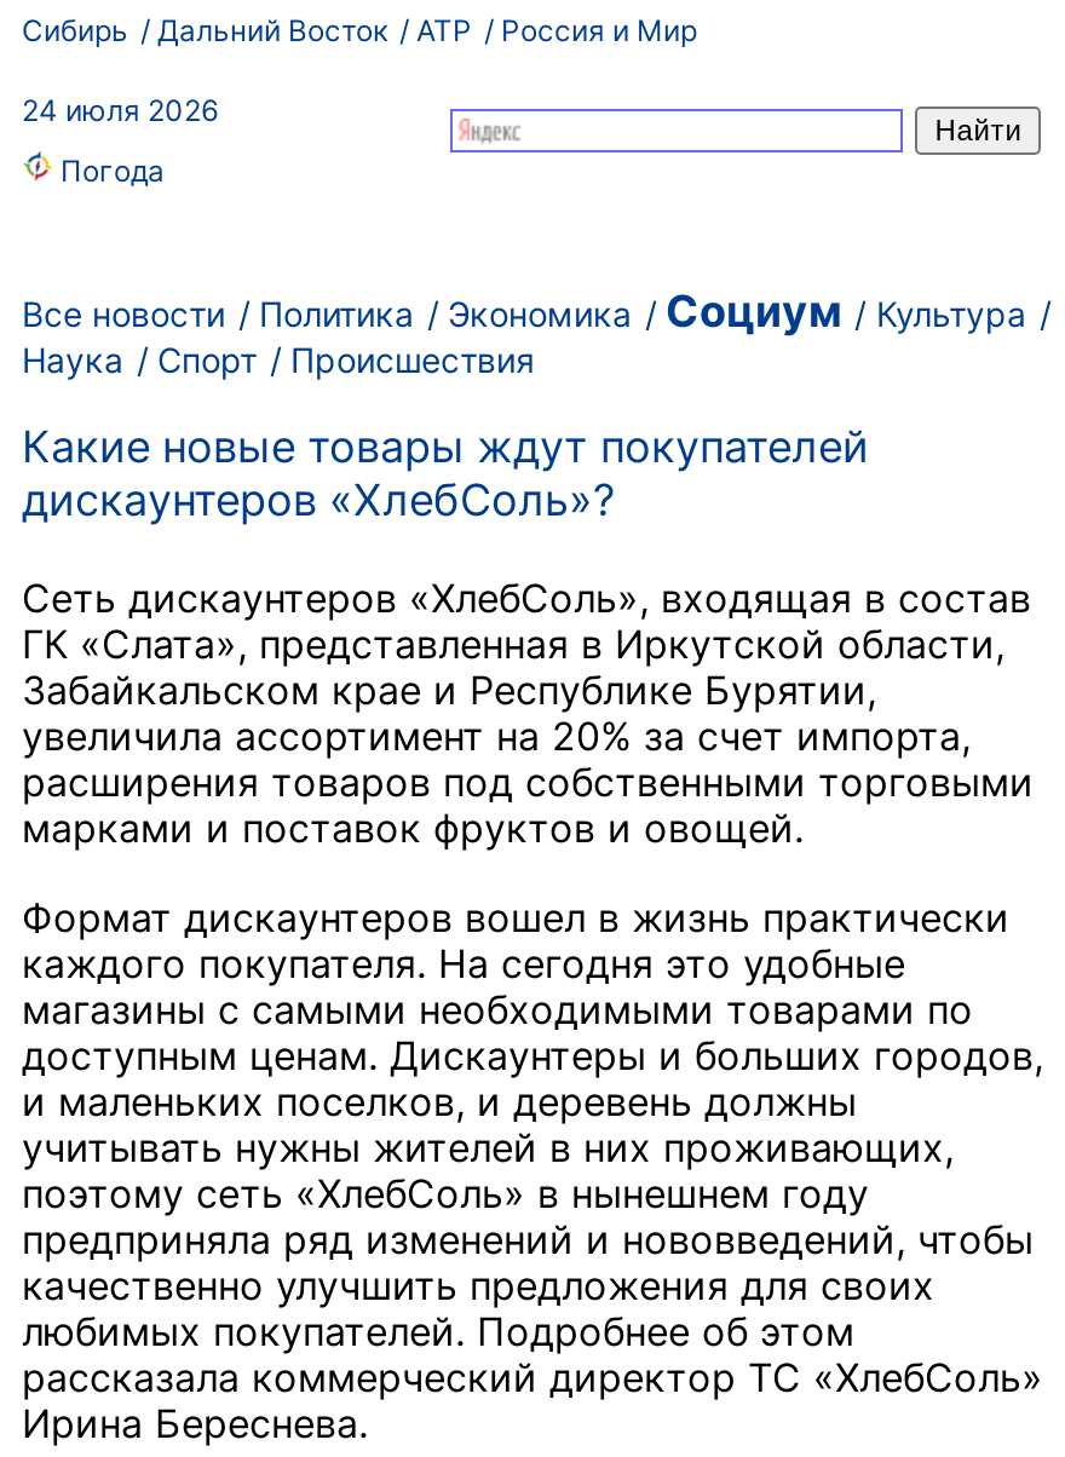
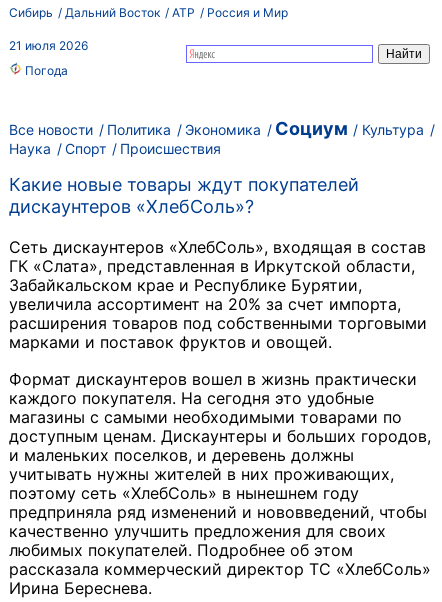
[22,92,218,128] 24 июля 2026 -> [9,38,88,53] 21 июля 2026

